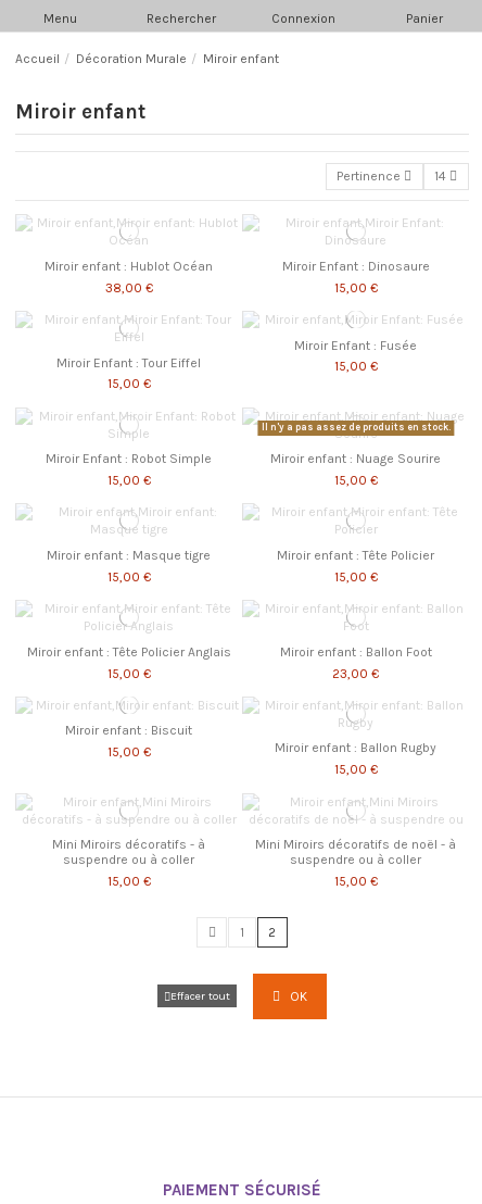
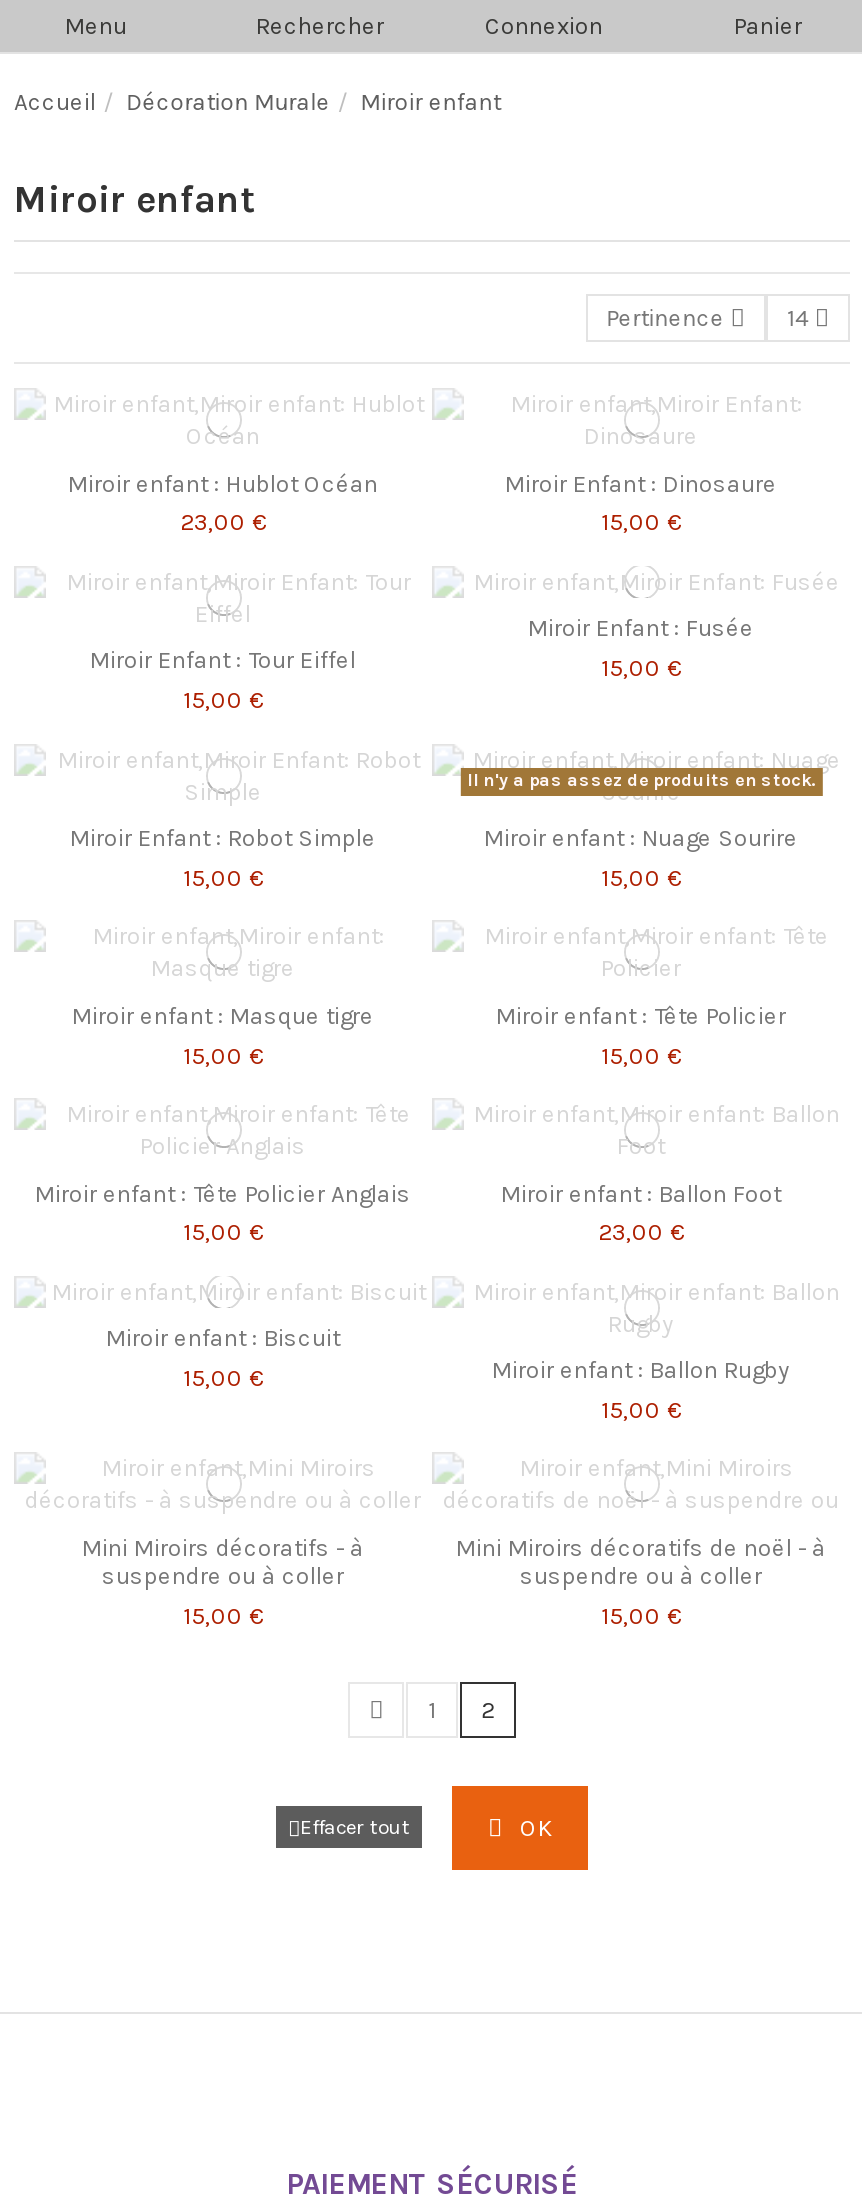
[105,280,153,295] 38,00 € -> [180,509,266,537] 23,00 €

